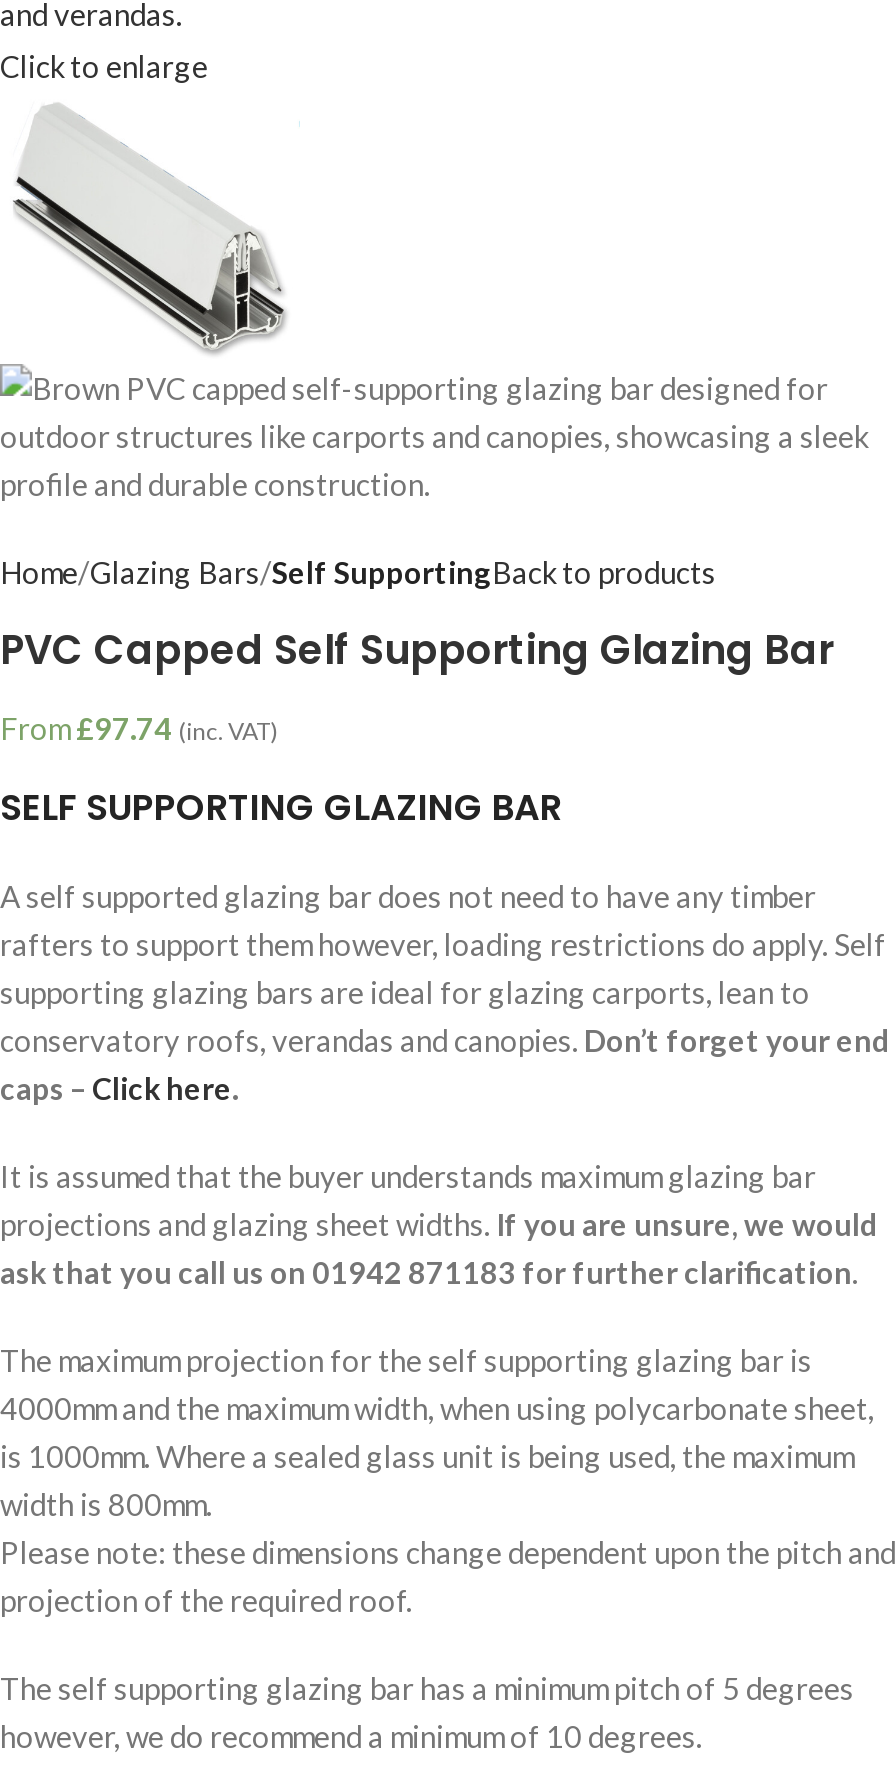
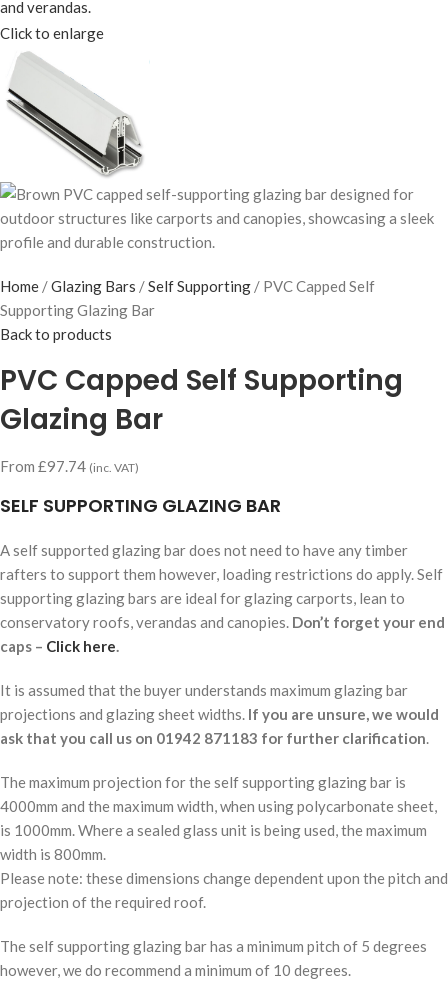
[0,554,716,590] Home Glazing Bars Self SupportingBack to products -> [0,277,375,343] Home Glazing Bars Self Supporting PVC Capped Self | Supporting Glazing Bar | Back to products

